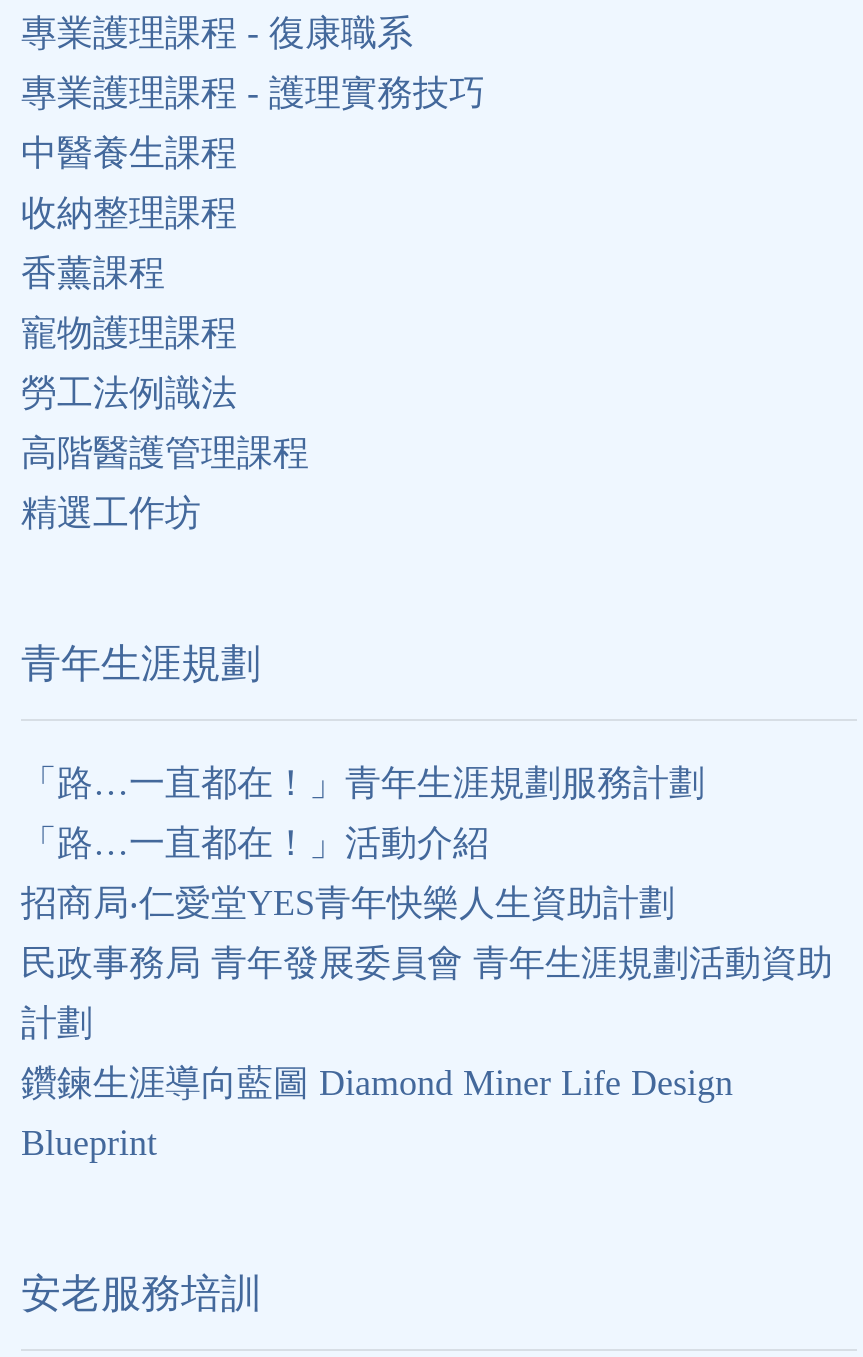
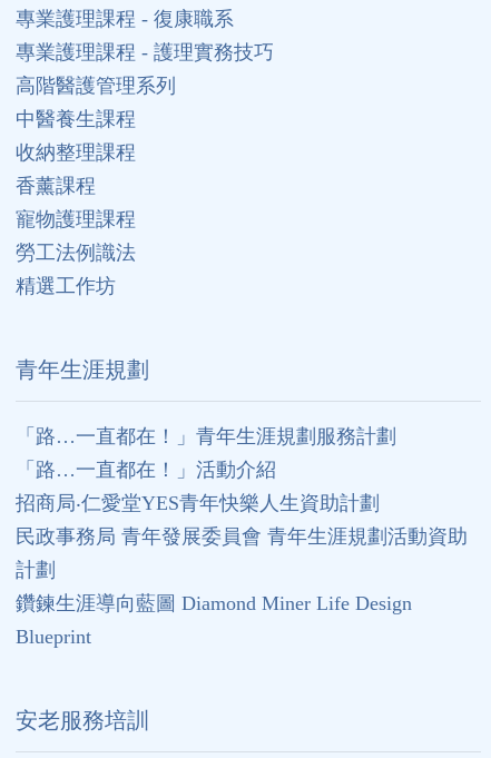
none -> [16,75,176,97] 高階醫護管理系列
moved [21,133,237,413] -> [16,108,136,264]: 中醫養生課程 | 收納整理課程 | 香薰課程 | 寵物護理課程 | 勞工法例識法
[21,433,309,473] 高階醫護管理課程 -> none

